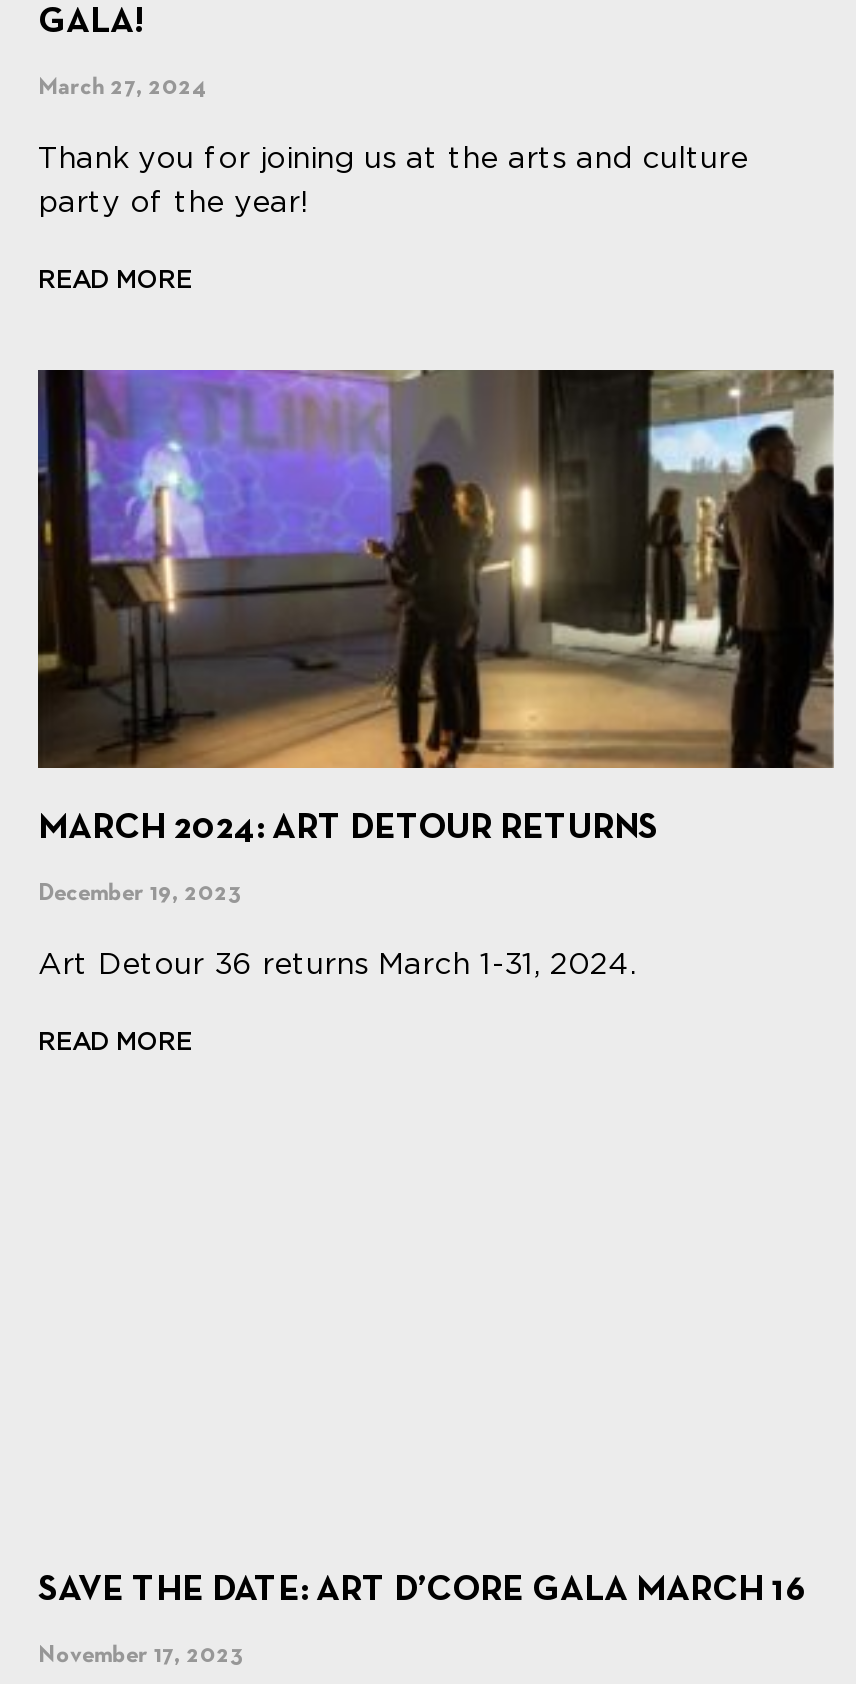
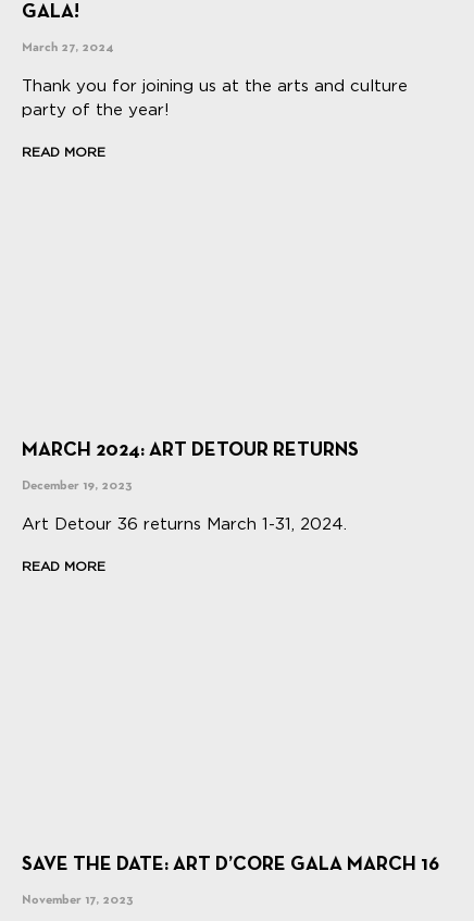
[36,368,836,770] [image] -> none

